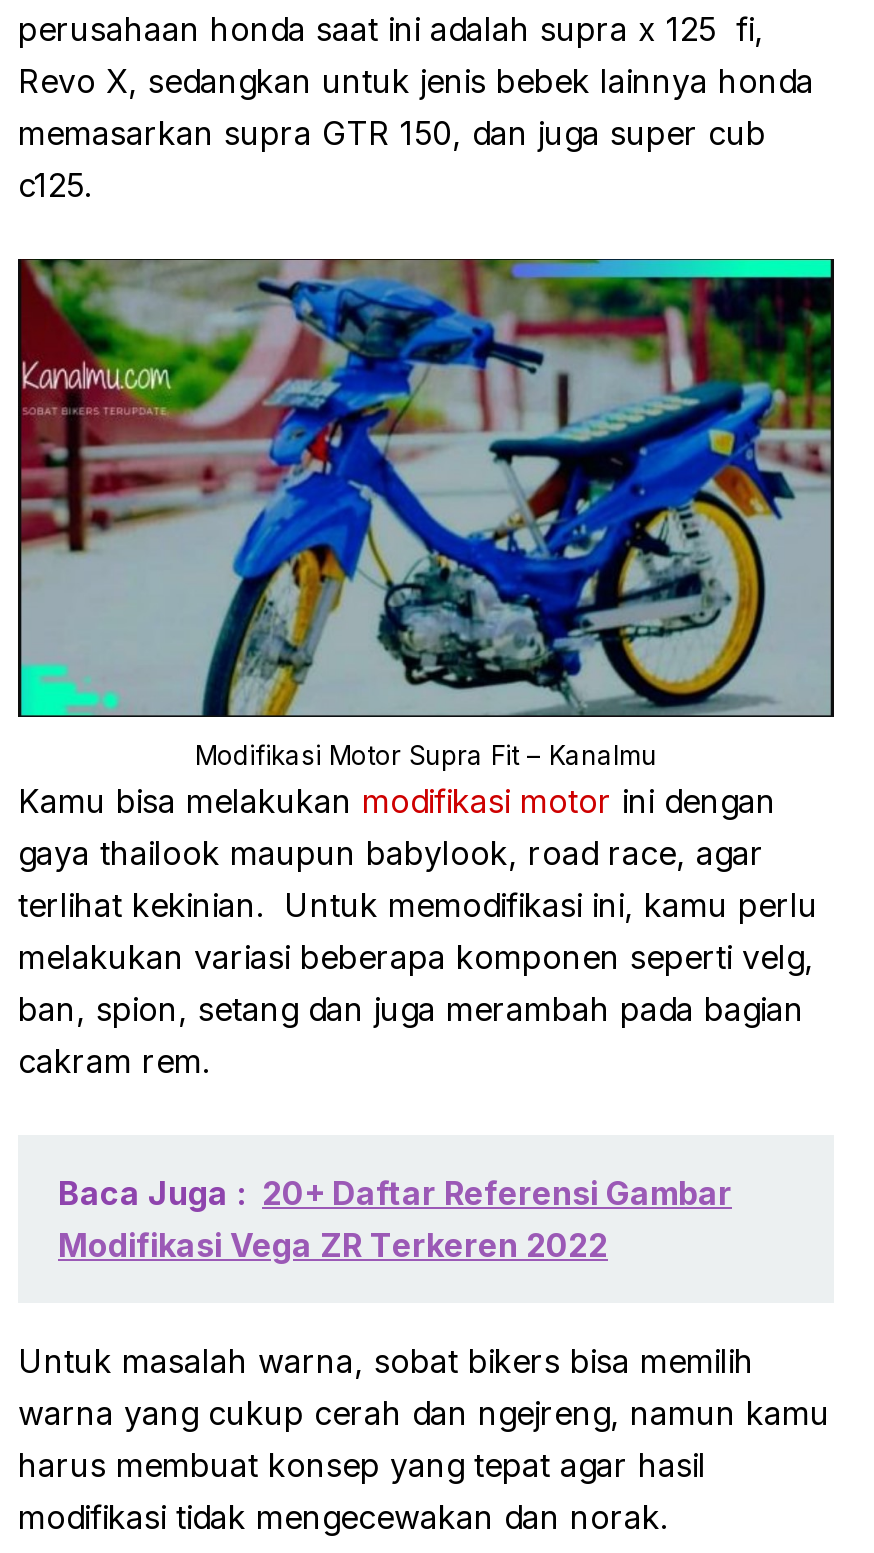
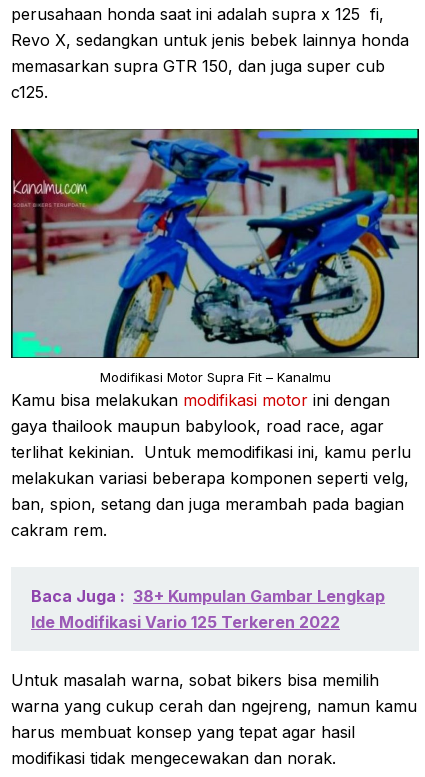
[58,1173,732,1265] Baca Juga : 20+ Daftar Referensi Gambar | Modifikasi Vega ZR Terkeren 2022 -> [31,586,385,632] Baca Juga : 38+ Kumpulan Gambar Lengkap | Ide Modifikasi Vario 125 Terkeren 2022

